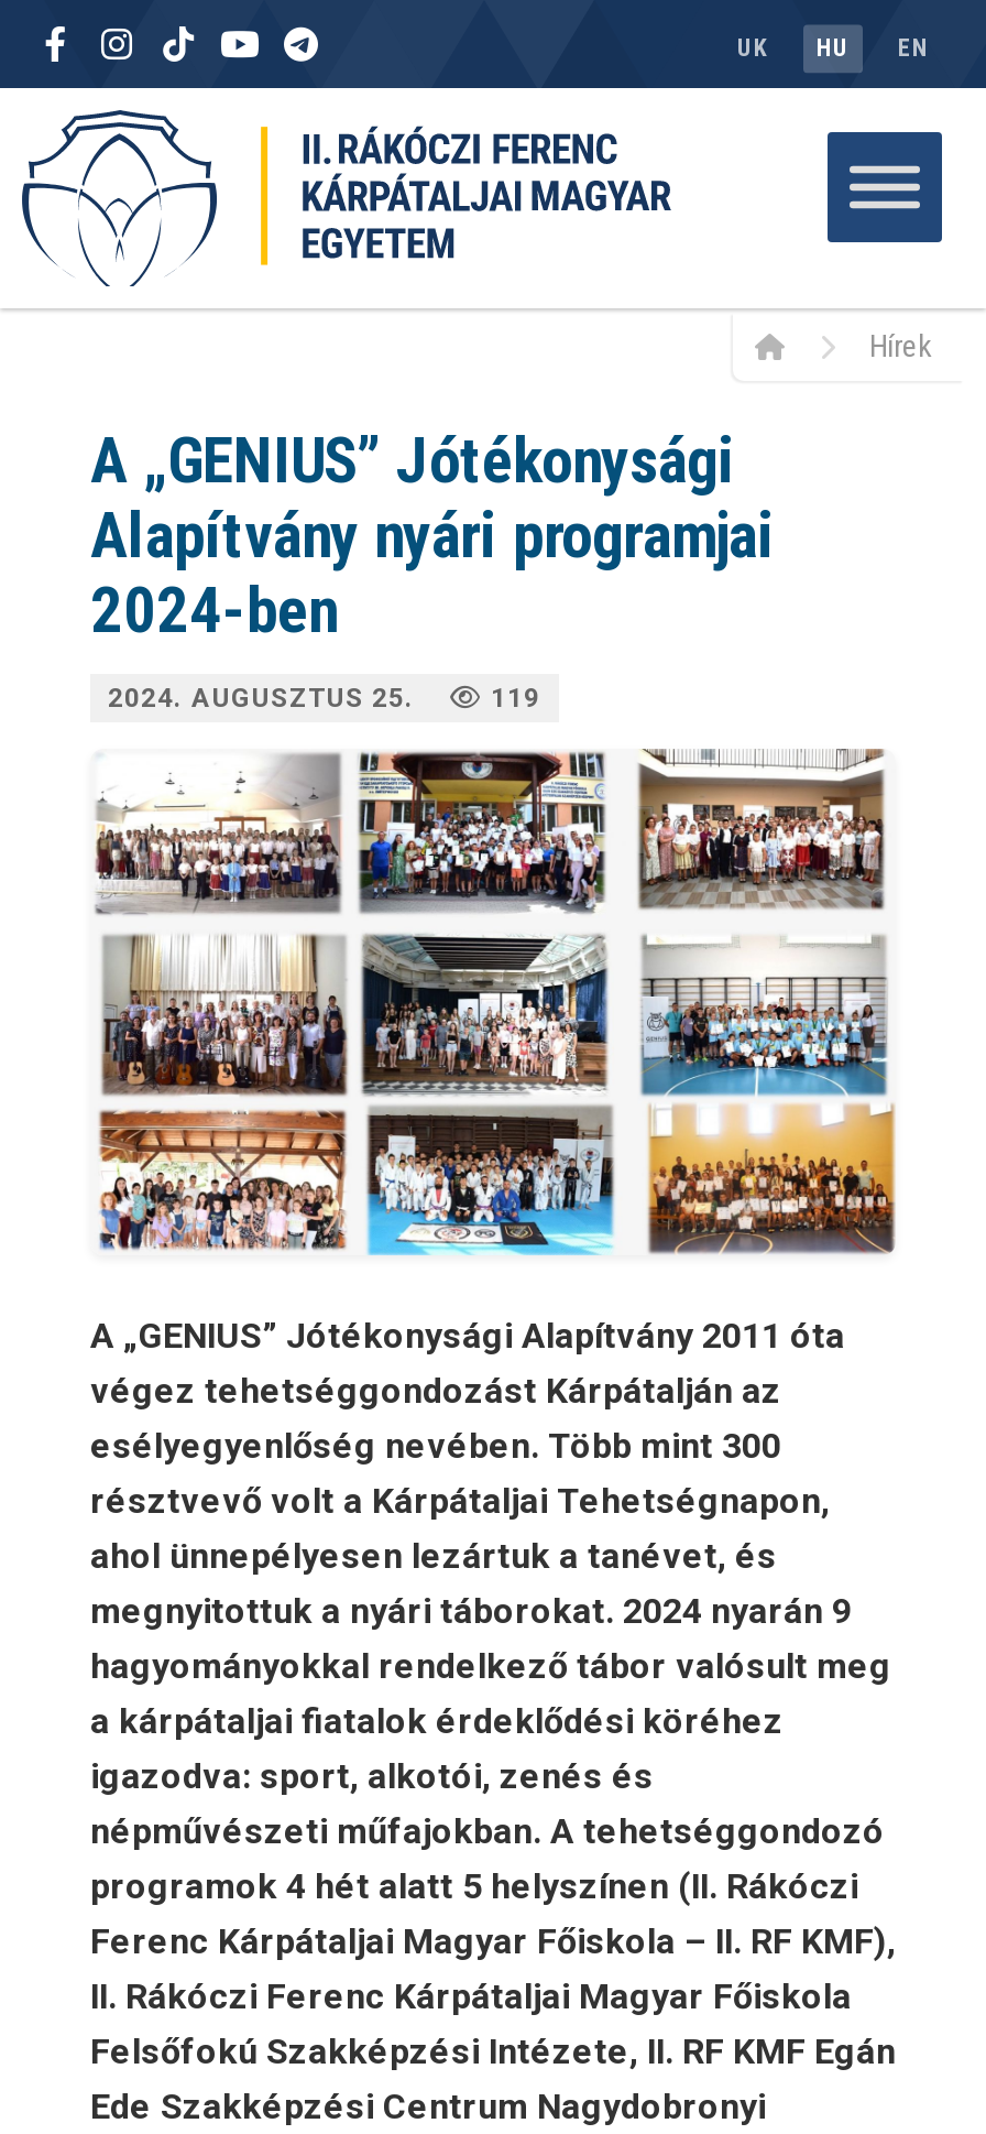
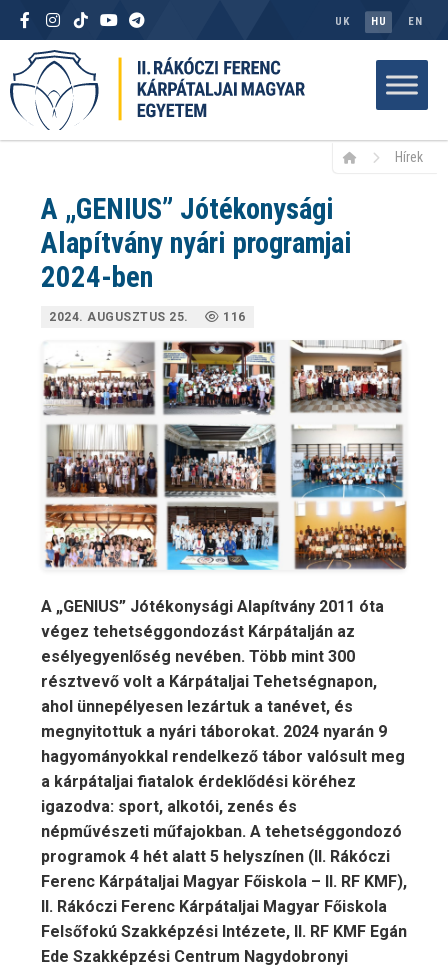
[491,682,540,712] 119 -> [223,309,245,323] 116

